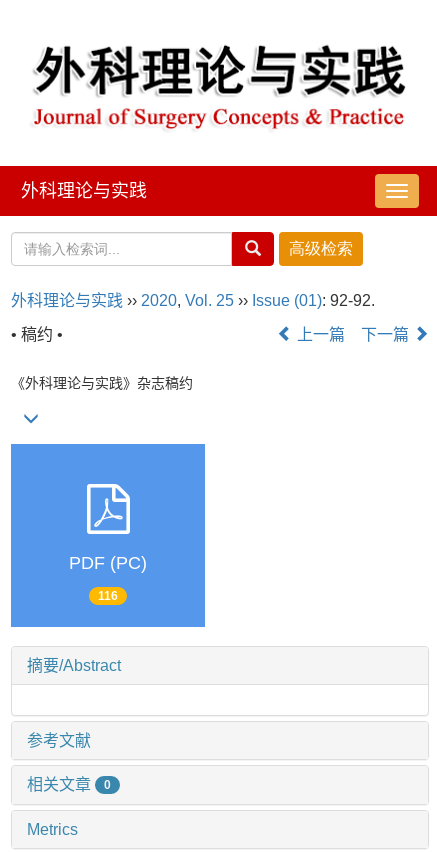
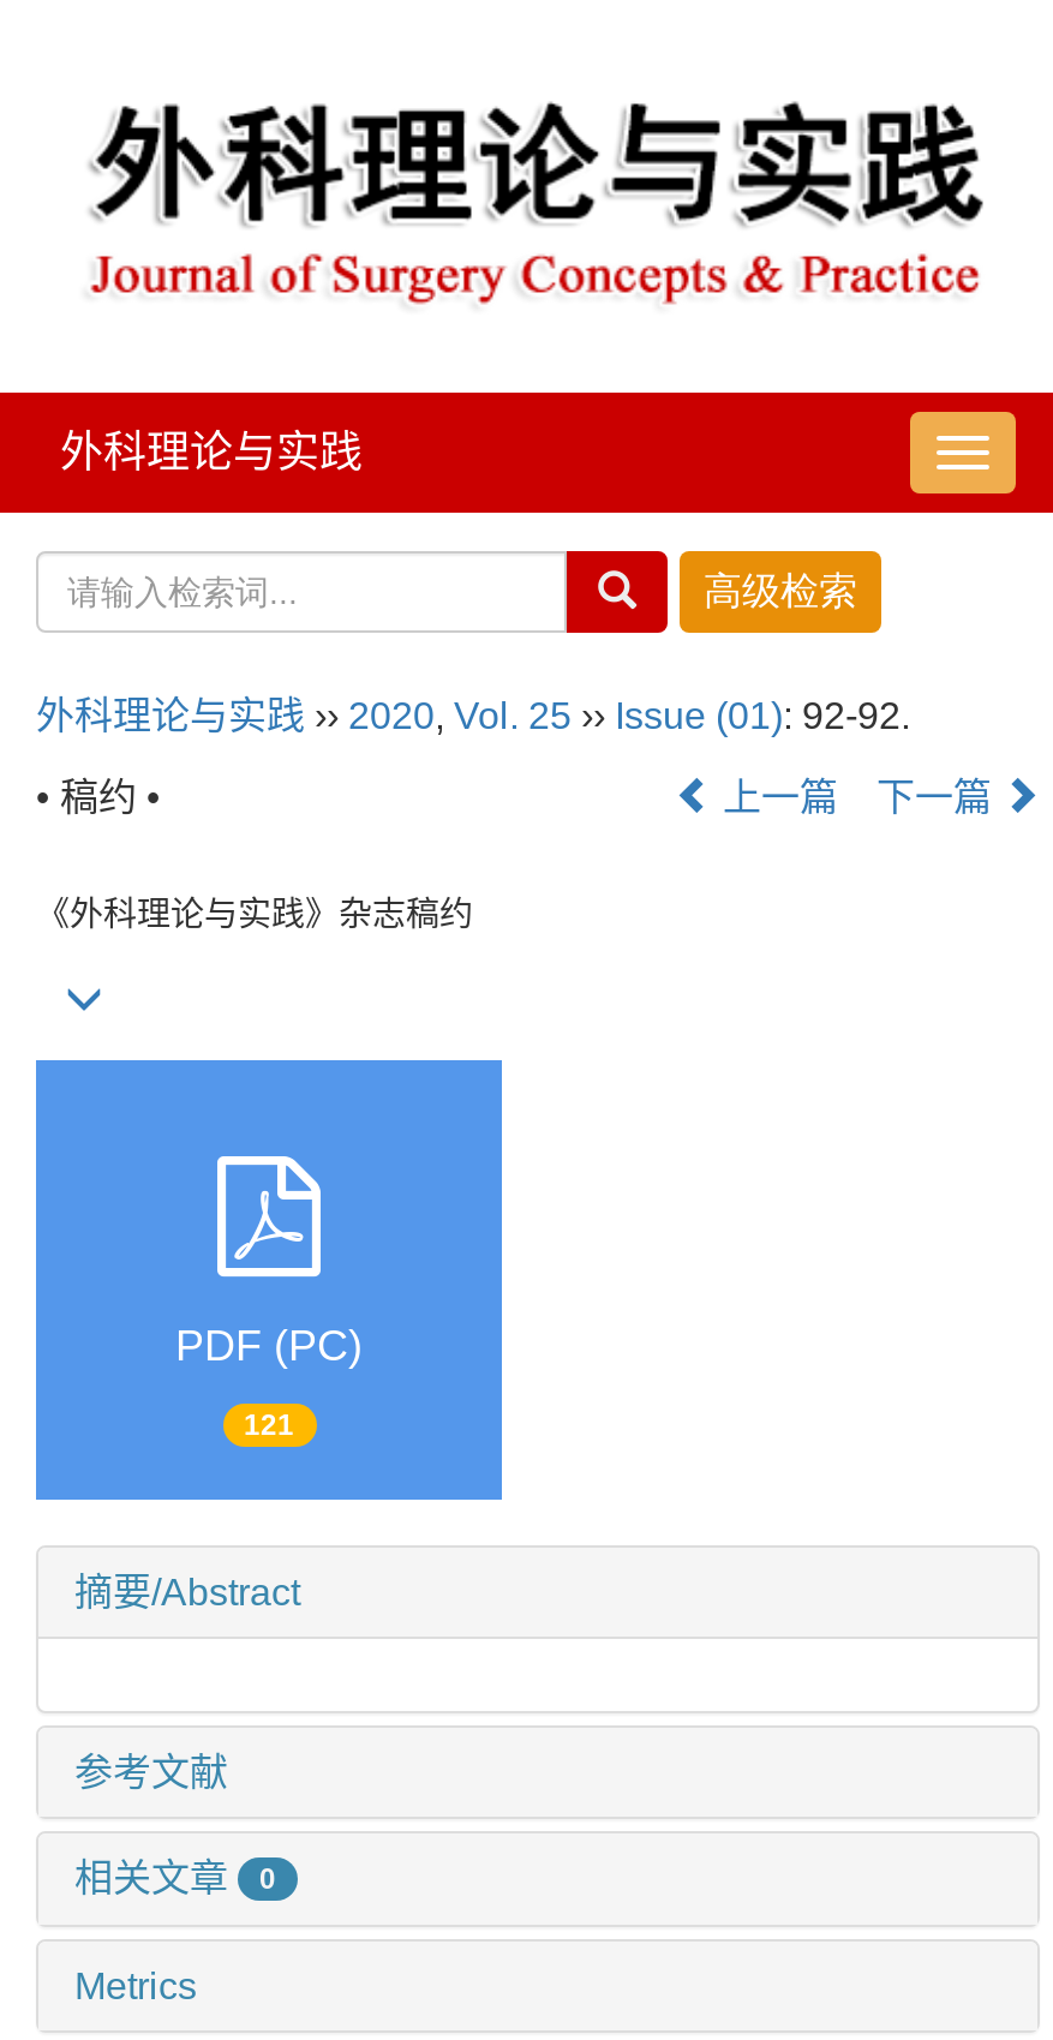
[98,589,118,603] 116 -> [244,1408,294,1442] 121

